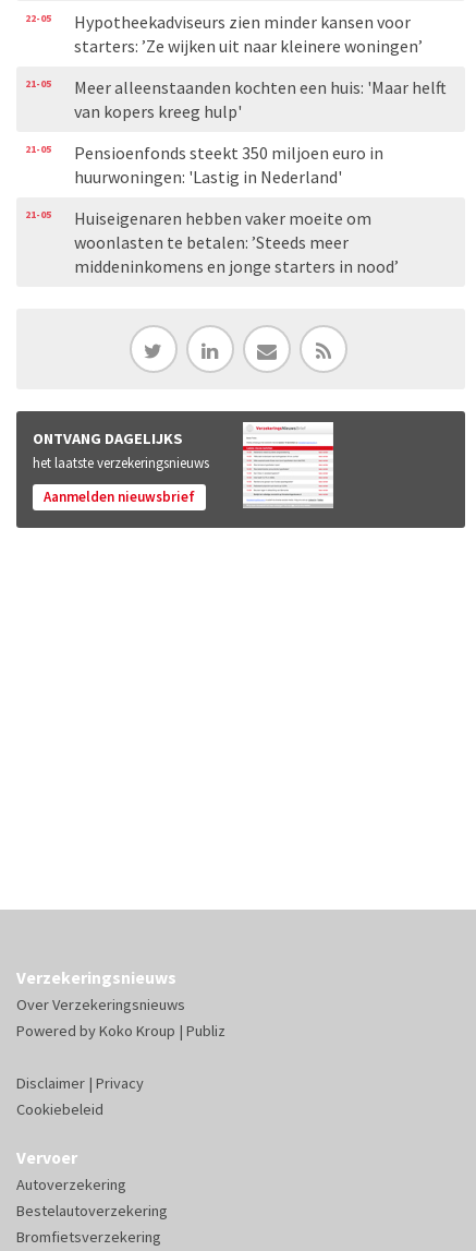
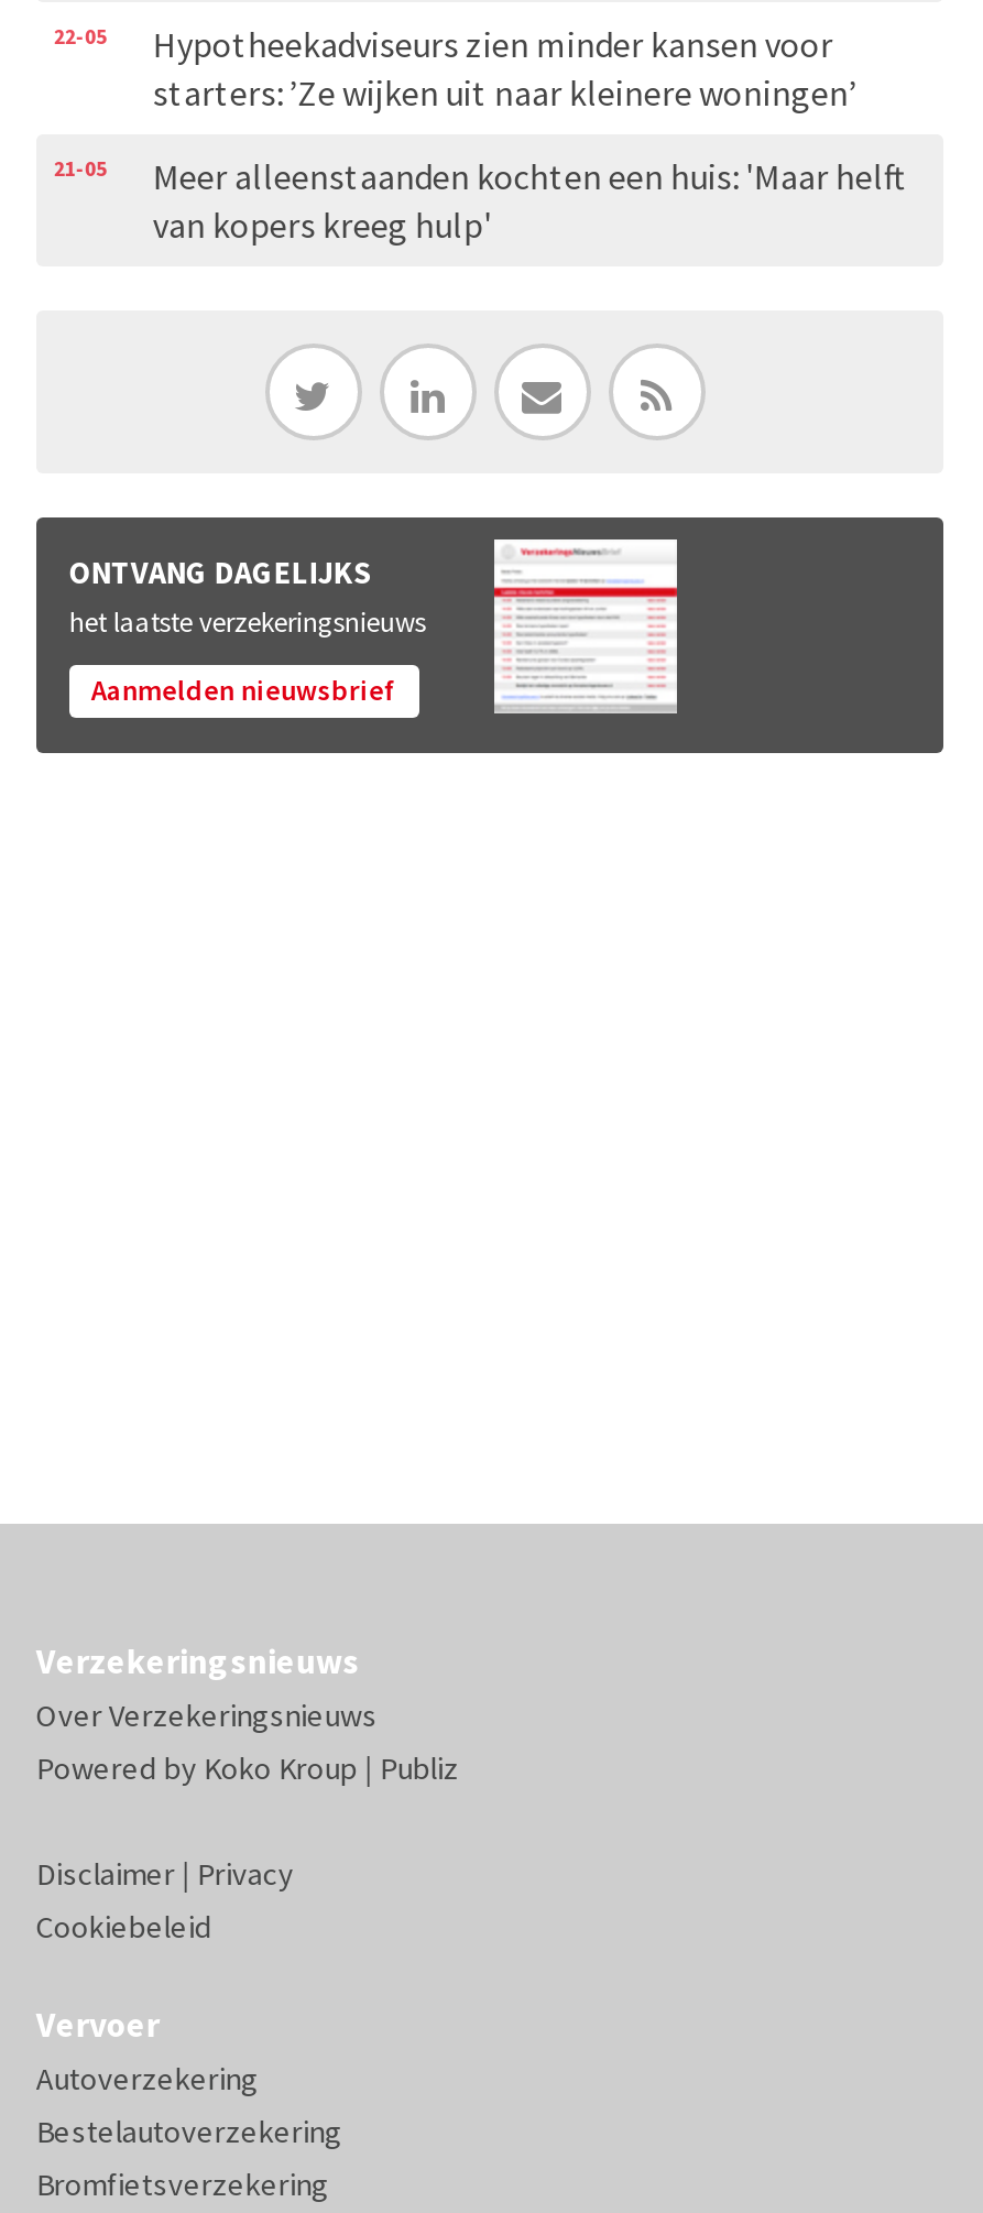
[25,142,399,277] 21-05 | Pensioenfonds steekt 350 miljoen euro in | huurwoningen: 'Lastig in Nederland' | 21-05 | Huiseigenaren hebben vaker moeite om | woonlasten te betalen: ’Steeds meer | middeninkomens en jonge starters in nood’ -> none

